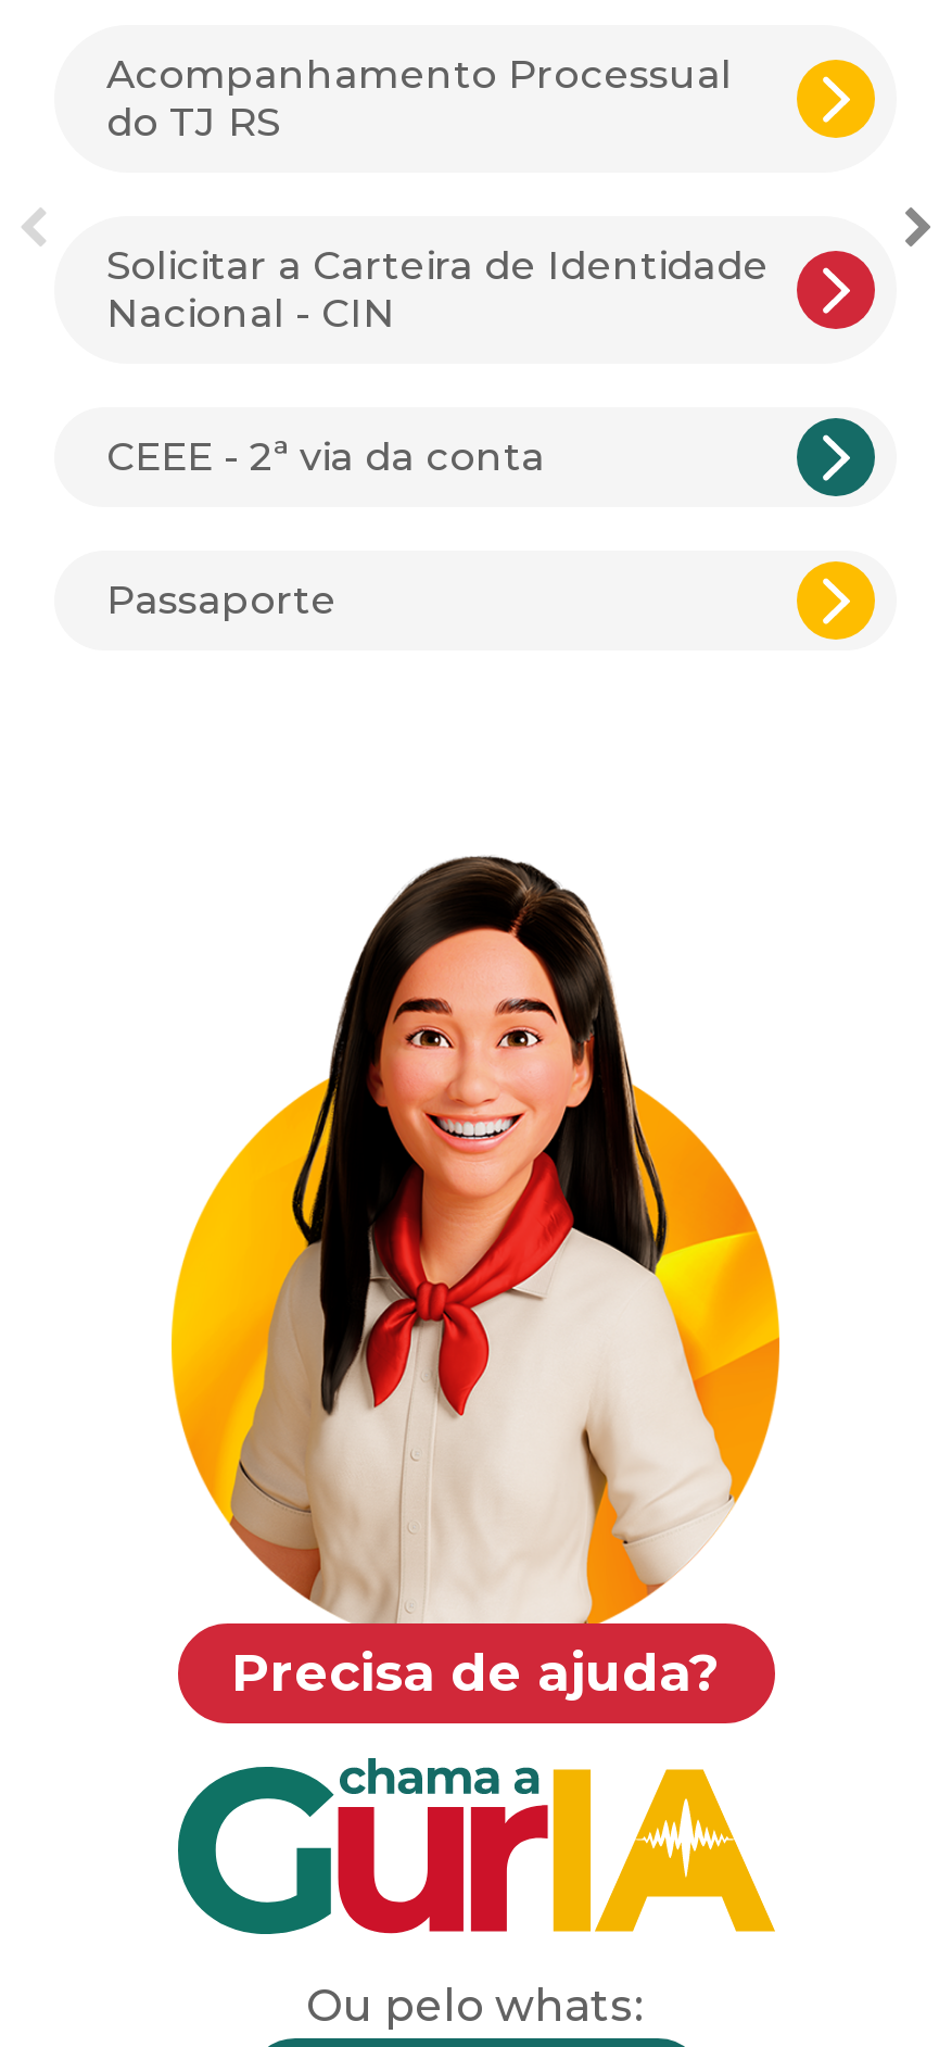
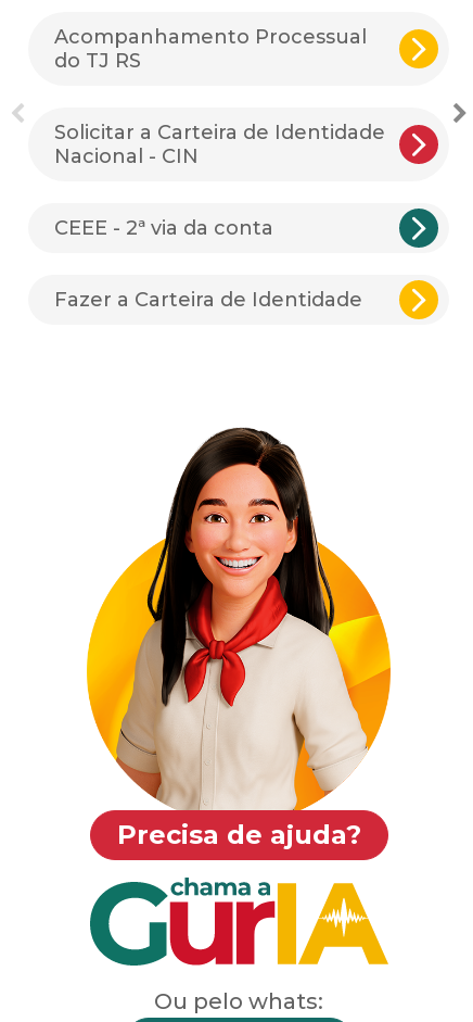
[106,578,337,626] Passaporte -> [54,287,362,311] Fazer a Carteira de Identidade

